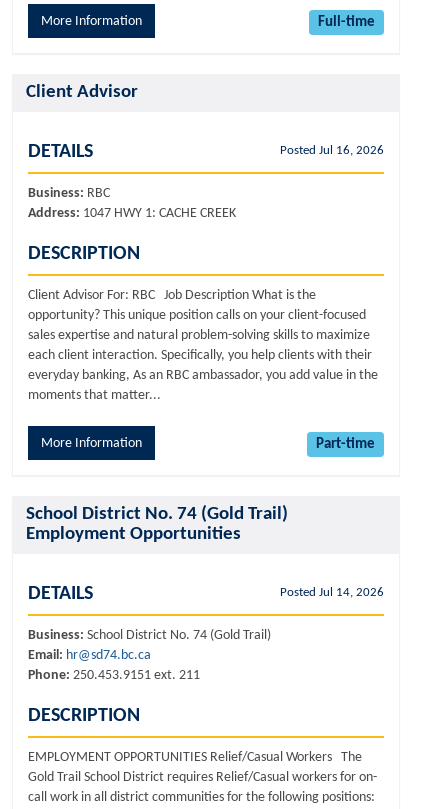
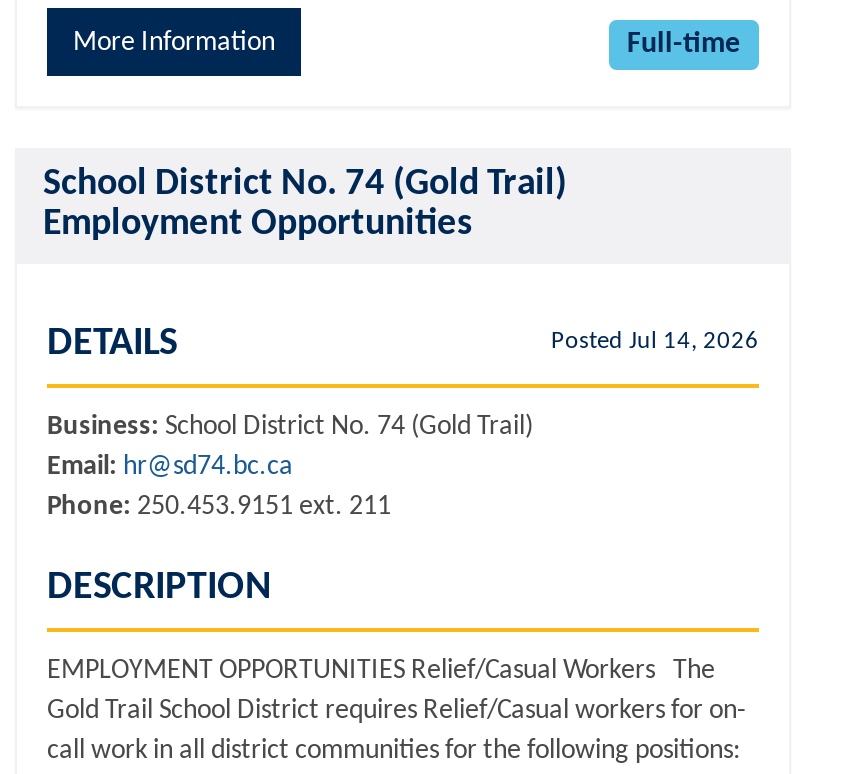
[26,83,384,452] Client Advisor | Posted Jul 16, 2026 | DETAILS | Business: RBC | Address: 1047 HWY 1: CACHE CREEK | DESCRIPTION | Client Advisor For: RBC Job Description What is the | opportunity? This unique position calls on your client-focused | sales expertise and natural problem-solving skills to maximize | each client interaction. Specifically, you help clients with their | everyday banking, As an RBC ambassador, you add value in the | moments that matter... | More Information | Part-time -> none

